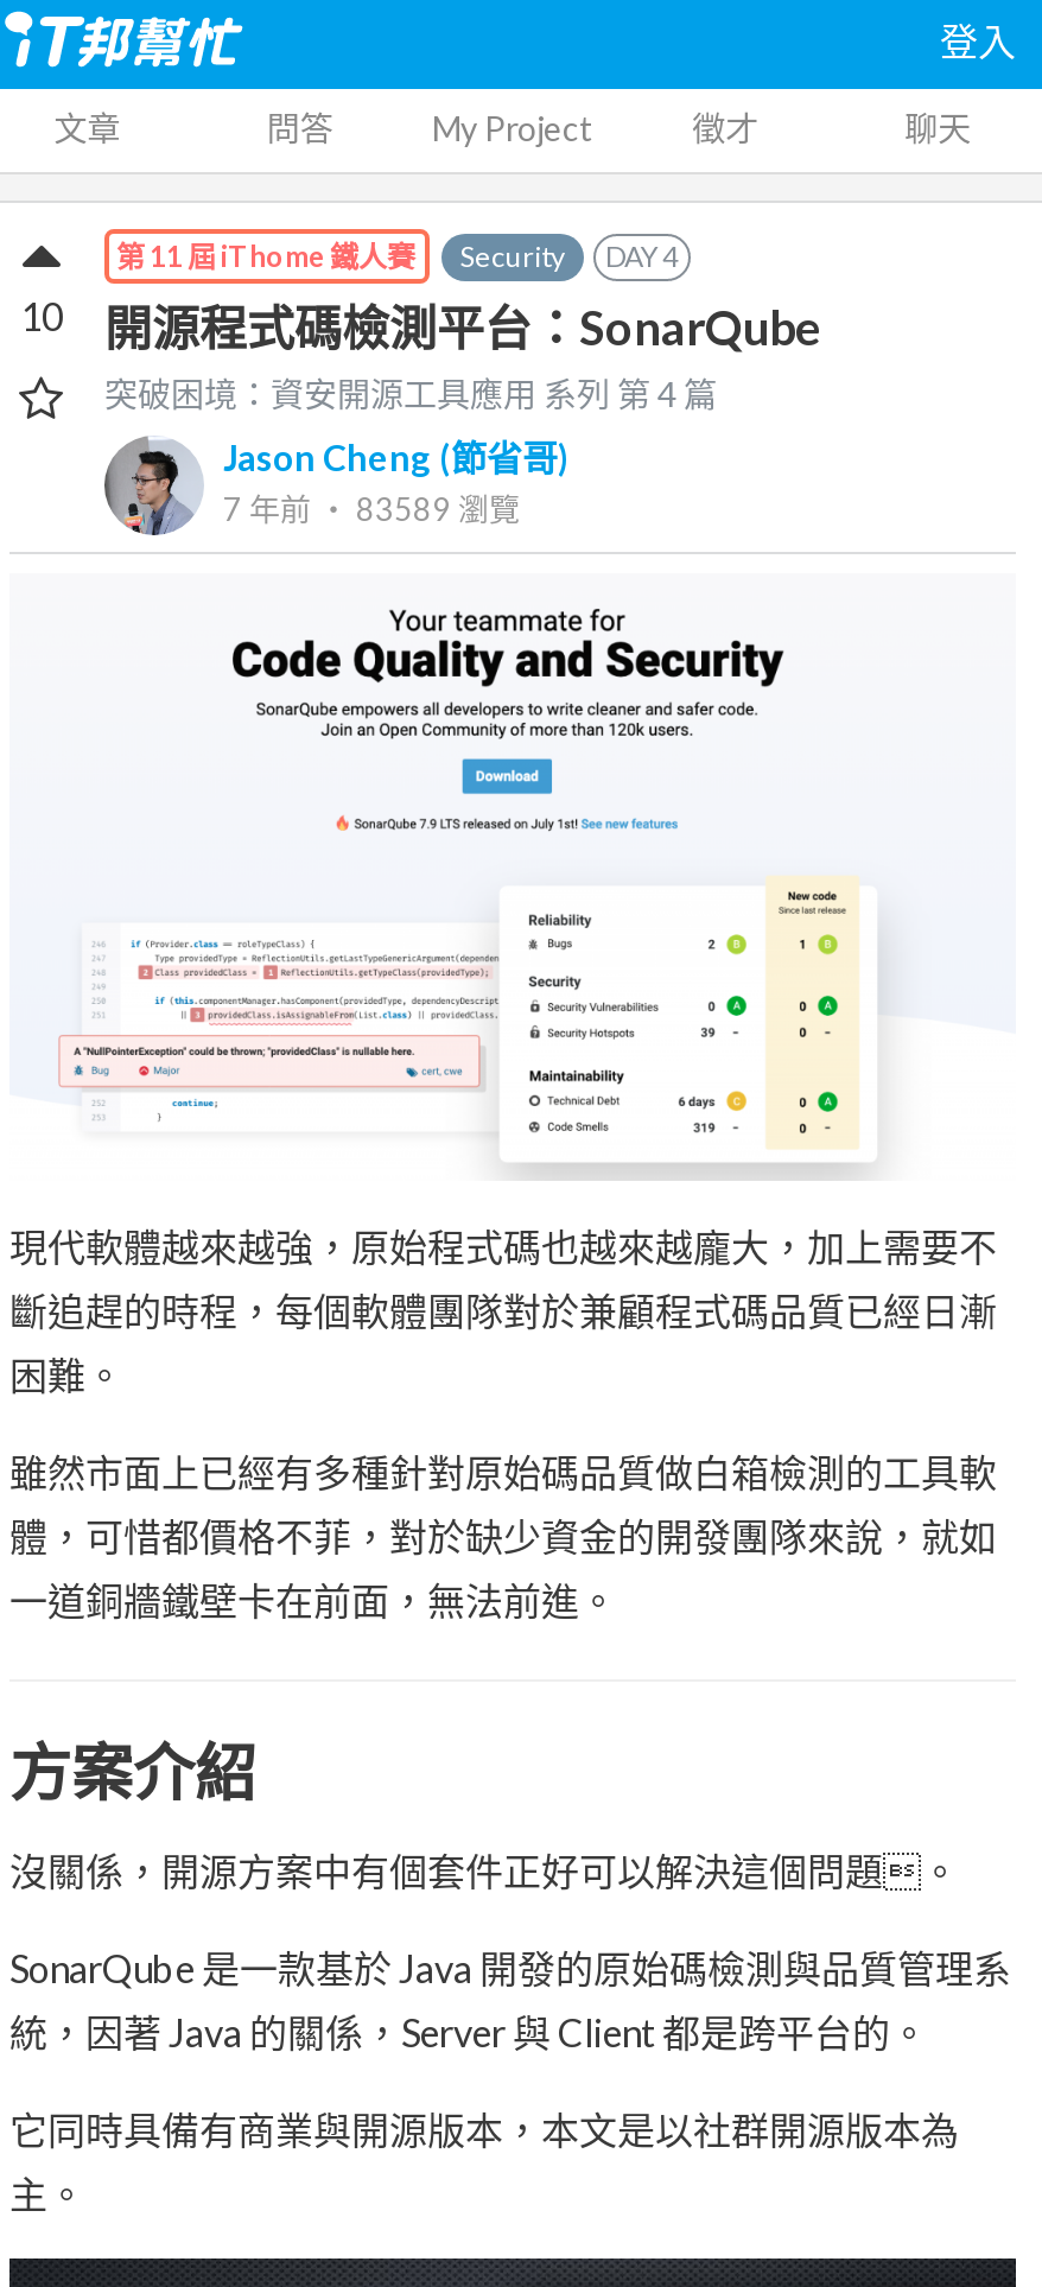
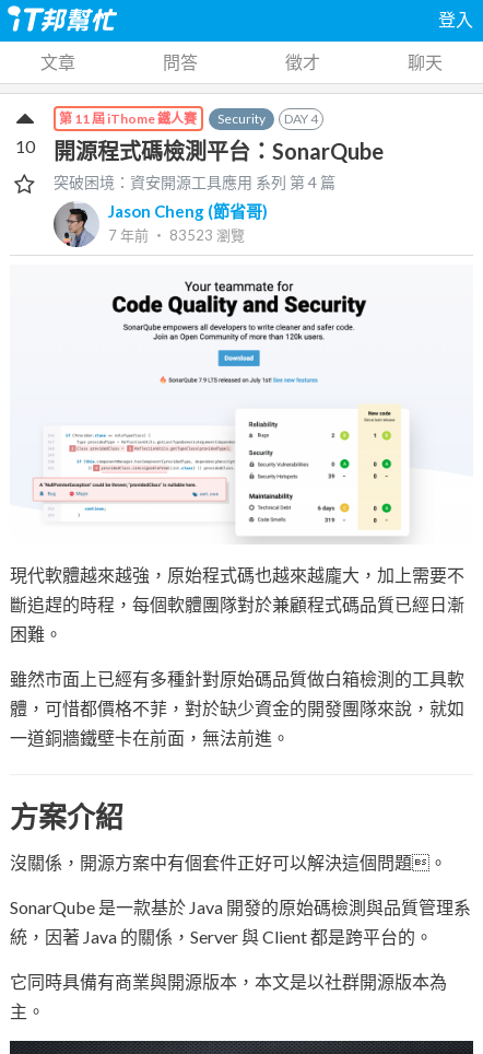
[432,108,593,148] My Project -> none
[223,491,520,529] 7 年前‧ 83589瀏覽 -> [108,227,245,244] 7 年前‧ 83523瀏覽

